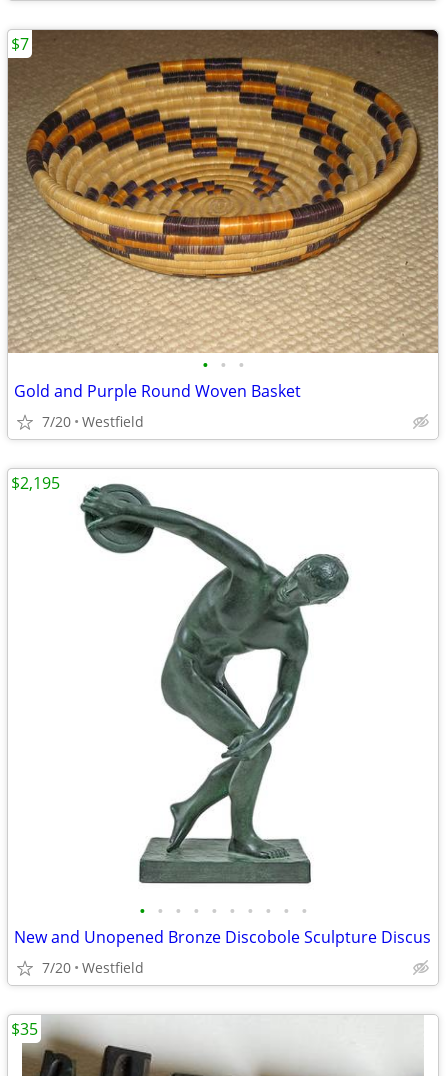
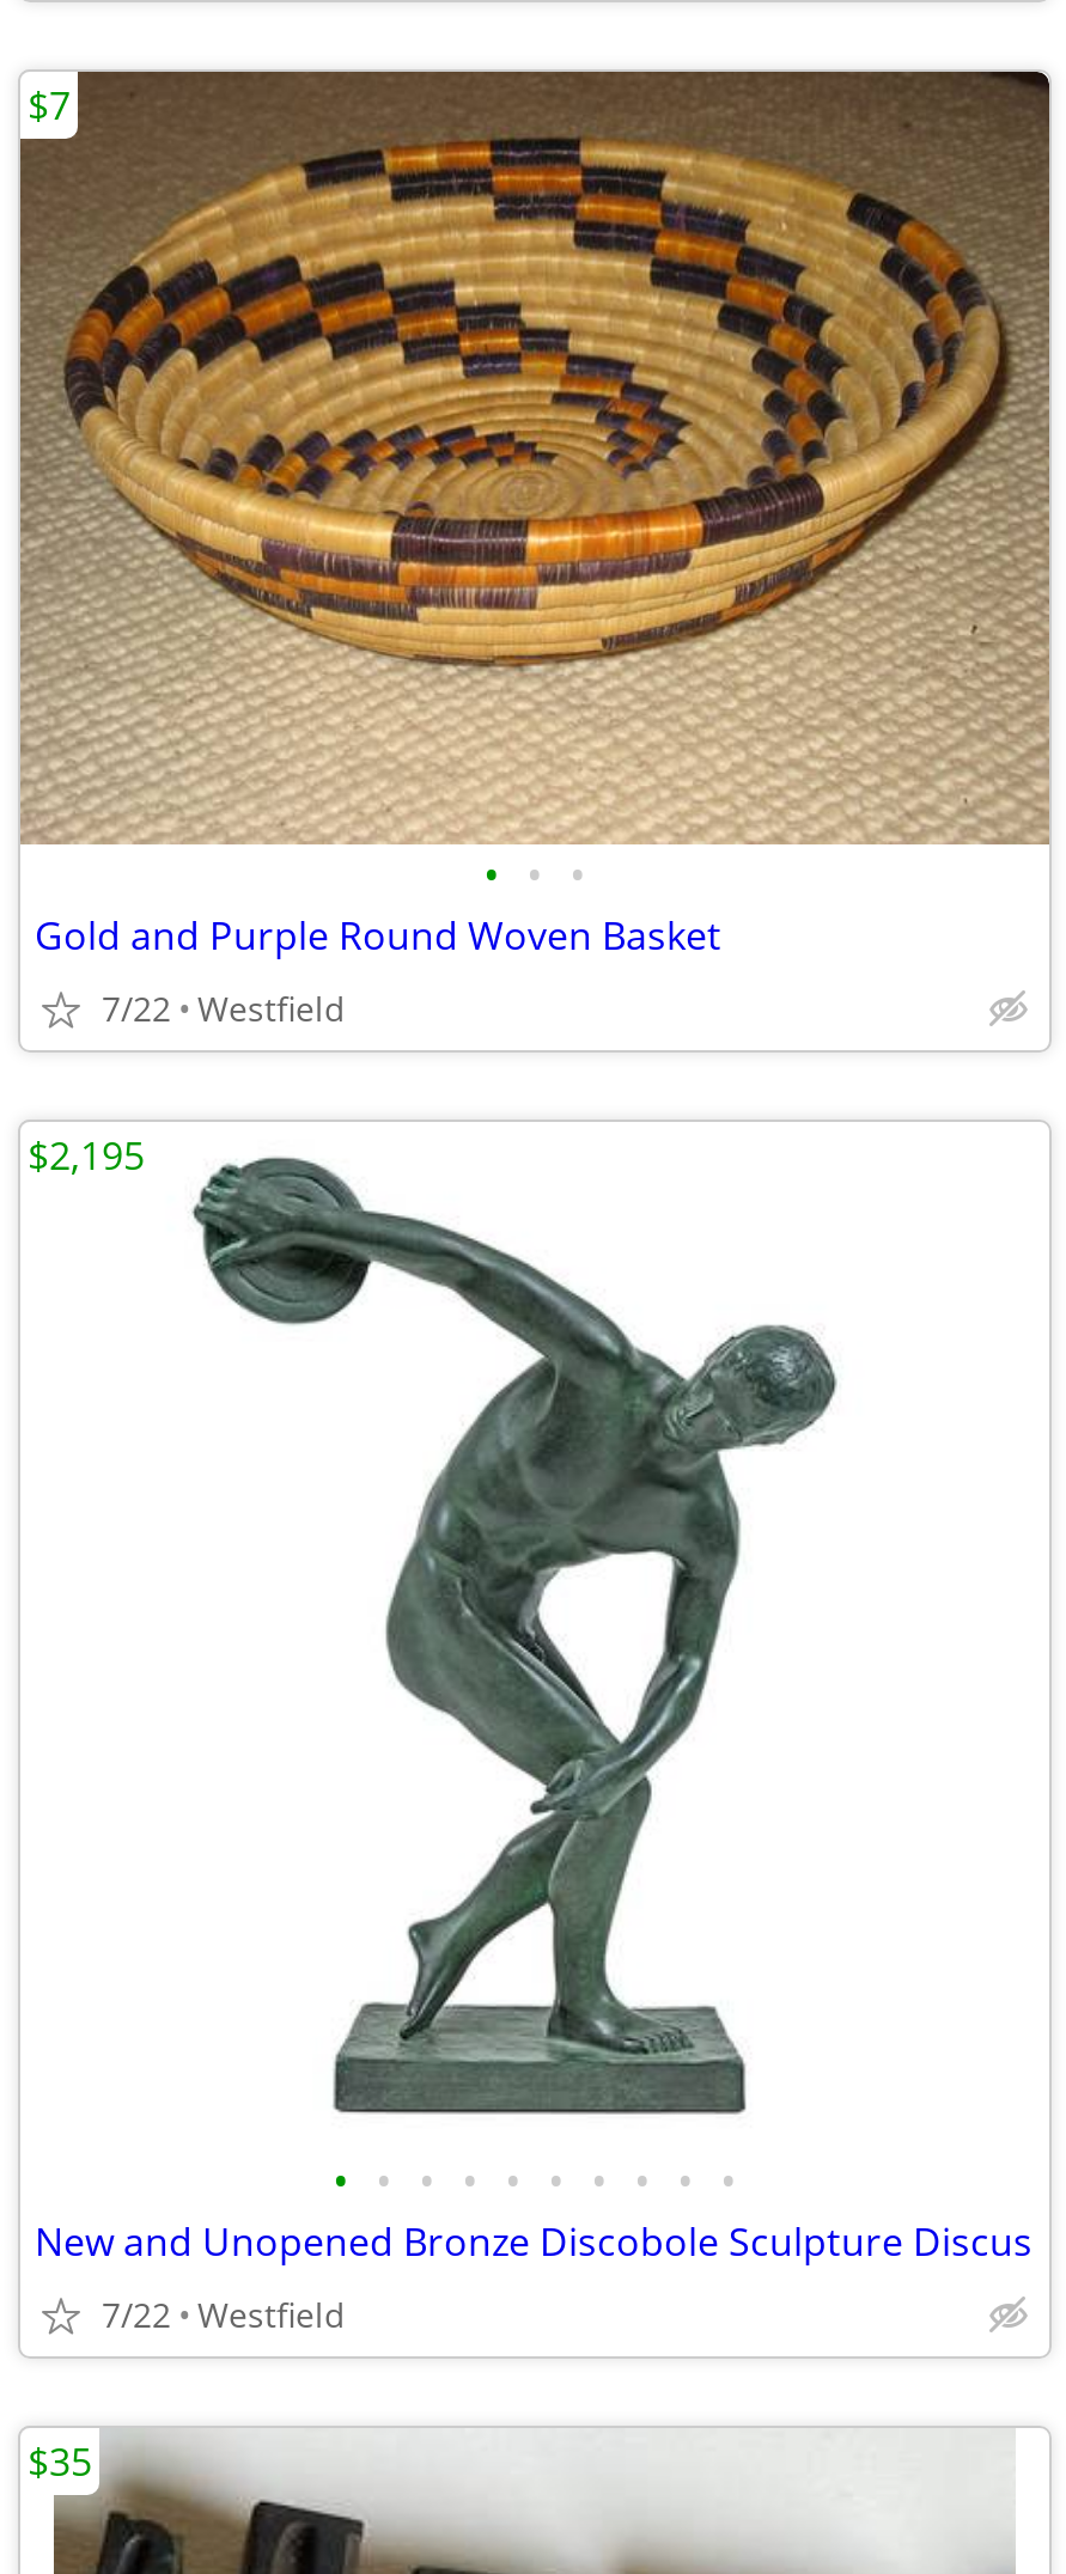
[42,412,144,431] 7/20 Westfield -> [102,986,346,1031] 7/22 Westfield
[42,958,144,977] 7/20 Westfield -> [102,2292,346,2337] 7/22 Westfield

